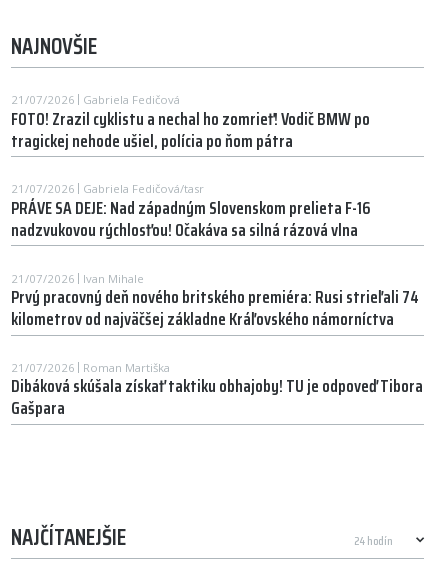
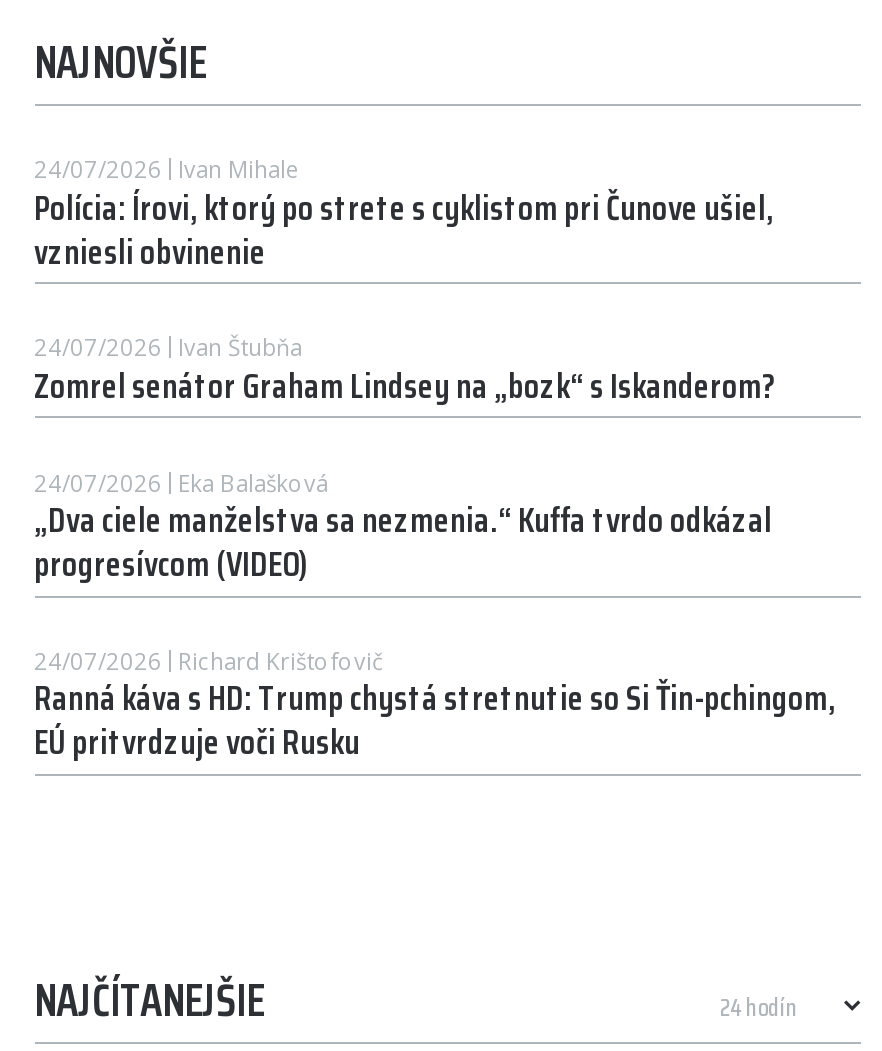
[10,92,369,155] 21/07/2026 Gabriela Fedičová | FOTO! Zrazil cyklistu a nechal ho zomrieť! Vodič BMW po | tragickej nehode ušiel, polícia po ňom pátra -> [34,154,774,279] 24/07/2026 Ivan Mihale | Polícia: Írovi, ktorý po strete s cyklistom pri Čunove ušiel, | vzniesli obvinenie
[10,181,370,244] 21/07/2026 Gabriela Fedičová/tasr | PRÁVE SA DEJE: Nad západným Slovenskom prelieta F-16 | nadzvukovou rýchlosťou! Očakáva sa silná rázová vlna -> [34,333,776,414] 24/07/2026 Ivan Štubňa | Zomrel senátor Graham Lindsey na „bozk“ s Iskanderom?
[10,271,418,333] 21/07/2026 Ivan Mihale | Prvý pracovný deň nového britského premiéra: Rusi strieľali 74 | kilometrov od najväčšej základne Kráľovského námorníctva -> [34,467,772,592] 24/07/2026 Eka Balašková | „Dva ciele manželstva sa nezmenia.“ Kuffa tvrdo odkázal | progresívcom (VIDEO)
[10,360,422,422] 21/07/2026 Roman Martiška | Dibáková skúšala získať taktiku obhajoby! TU je odpoveď Tibora | Gašpara -> [34,646,836,771] 24/07/2026 Richard Krištofovič | Ranná káva s HD: Trump chystá stretnutie so Si Ťin-pchingom, | EÚ pritvrdzuje voči Rusku

